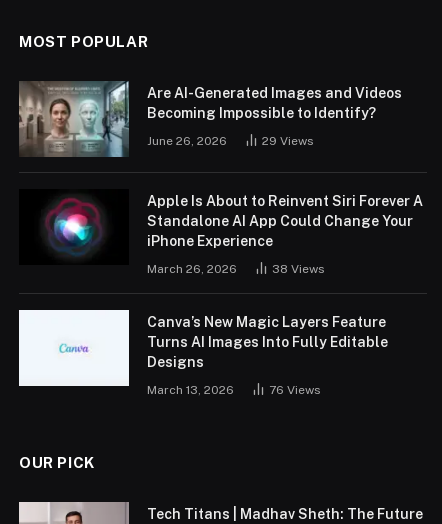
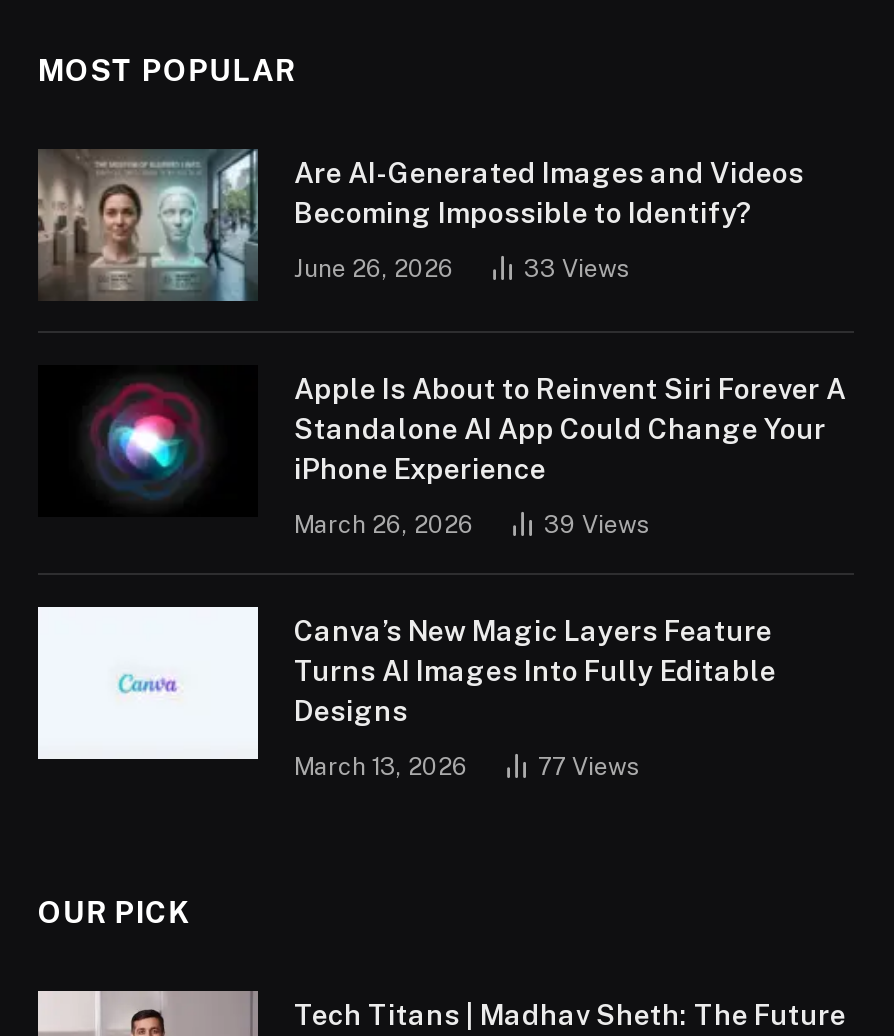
[262,134,314,148] 29 Views -> [524,256,630,284] 33 Views
[272,262,325,276] 38 Views -> [544,512,650,540] 39 Views
[269,383,321,397] 76 Views -> [538,754,640,782] 77 Views

